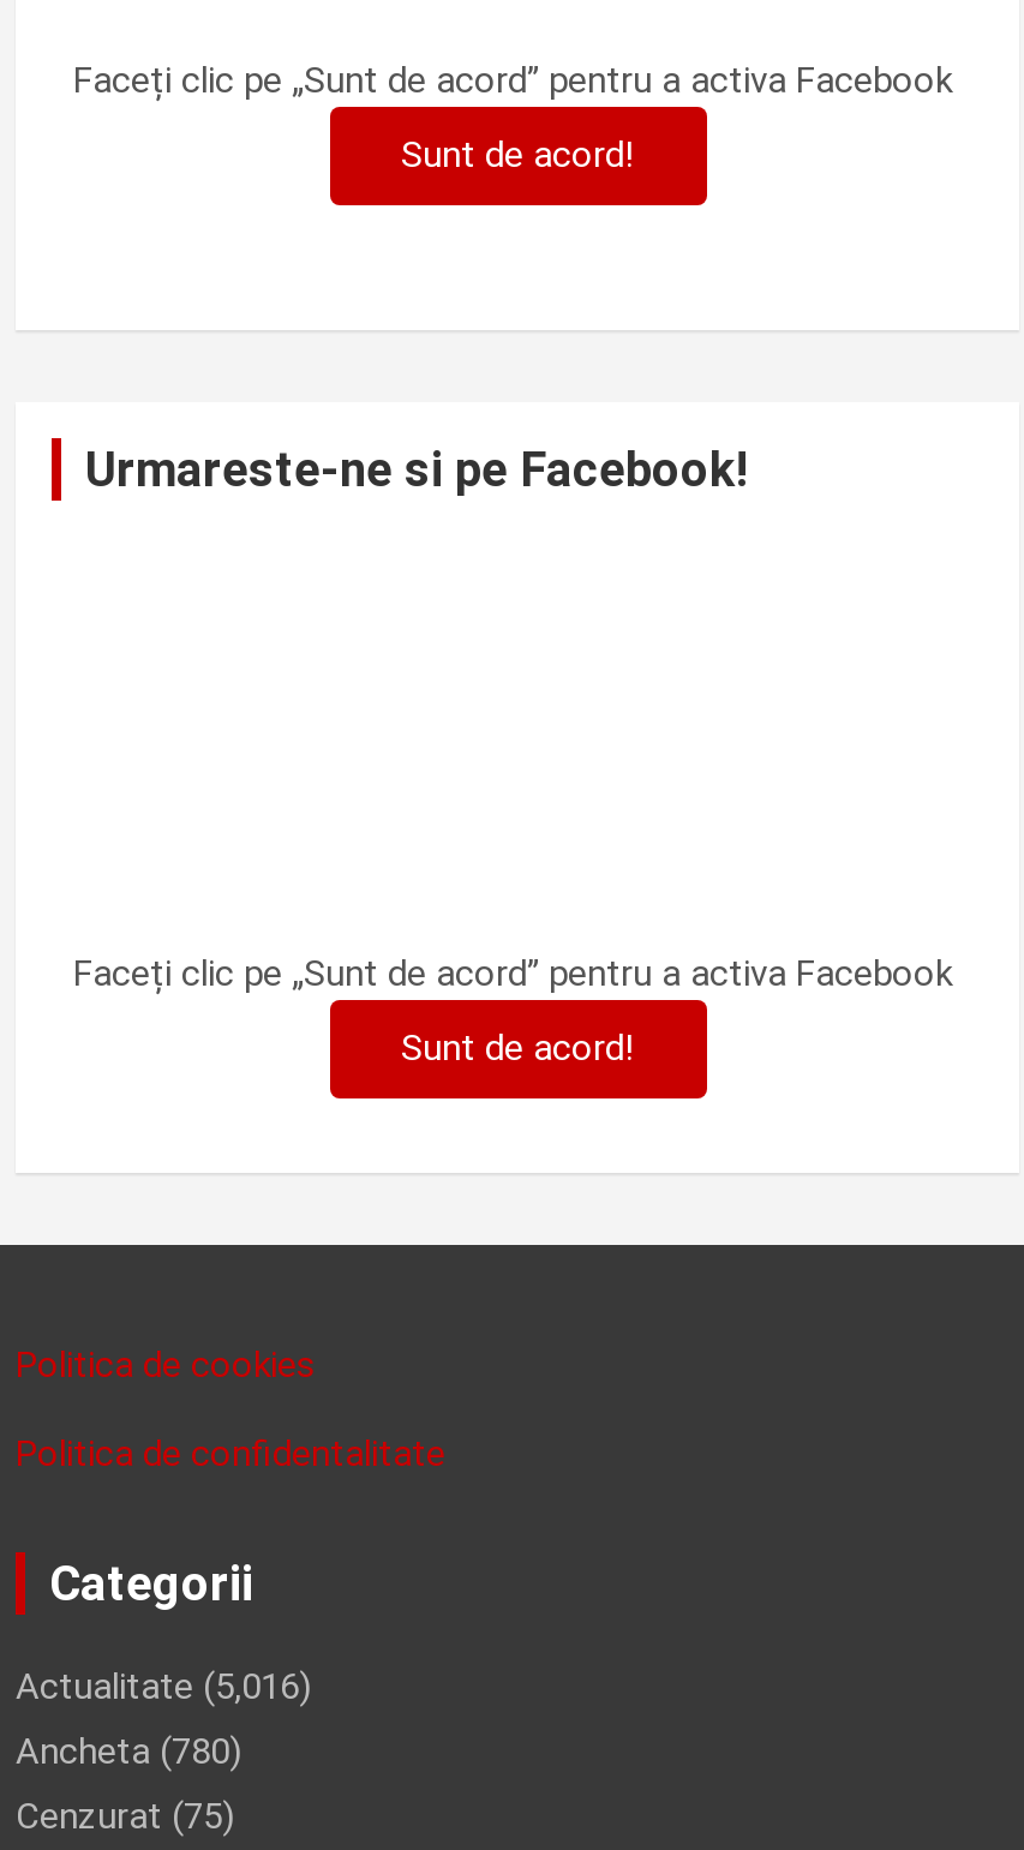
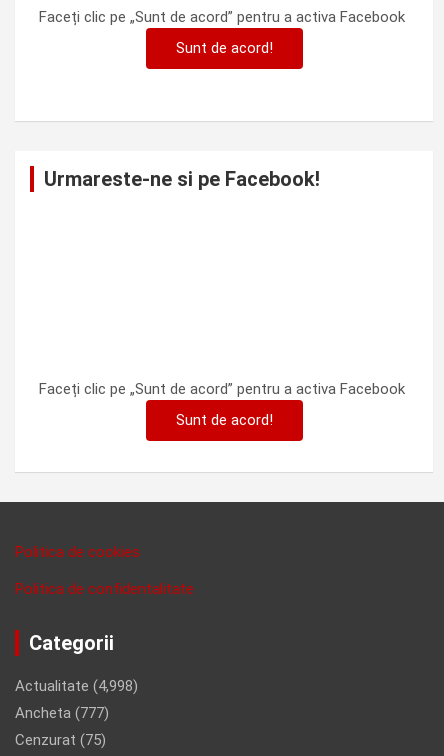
[16,1666,311,1710] Actualitate (5,016) -> [15,677,138,695] Actualitate (4,998)
[16,1731,241,1774] Ancheta (780) -> [15,704,109,722] Ancheta (777)

